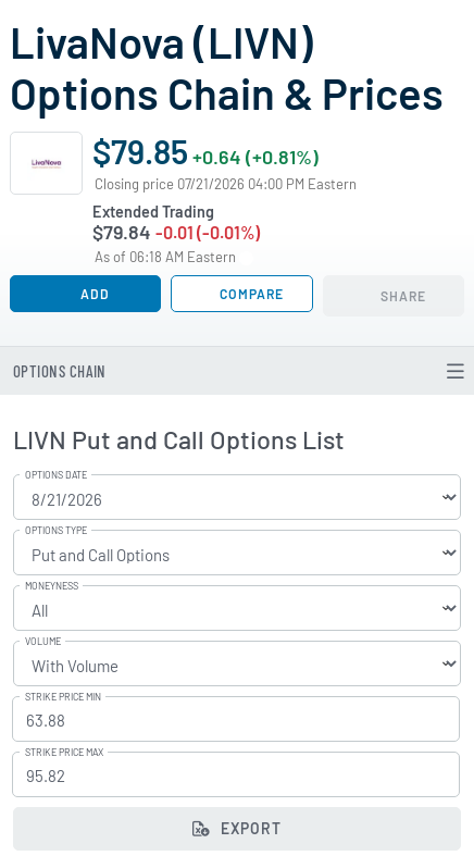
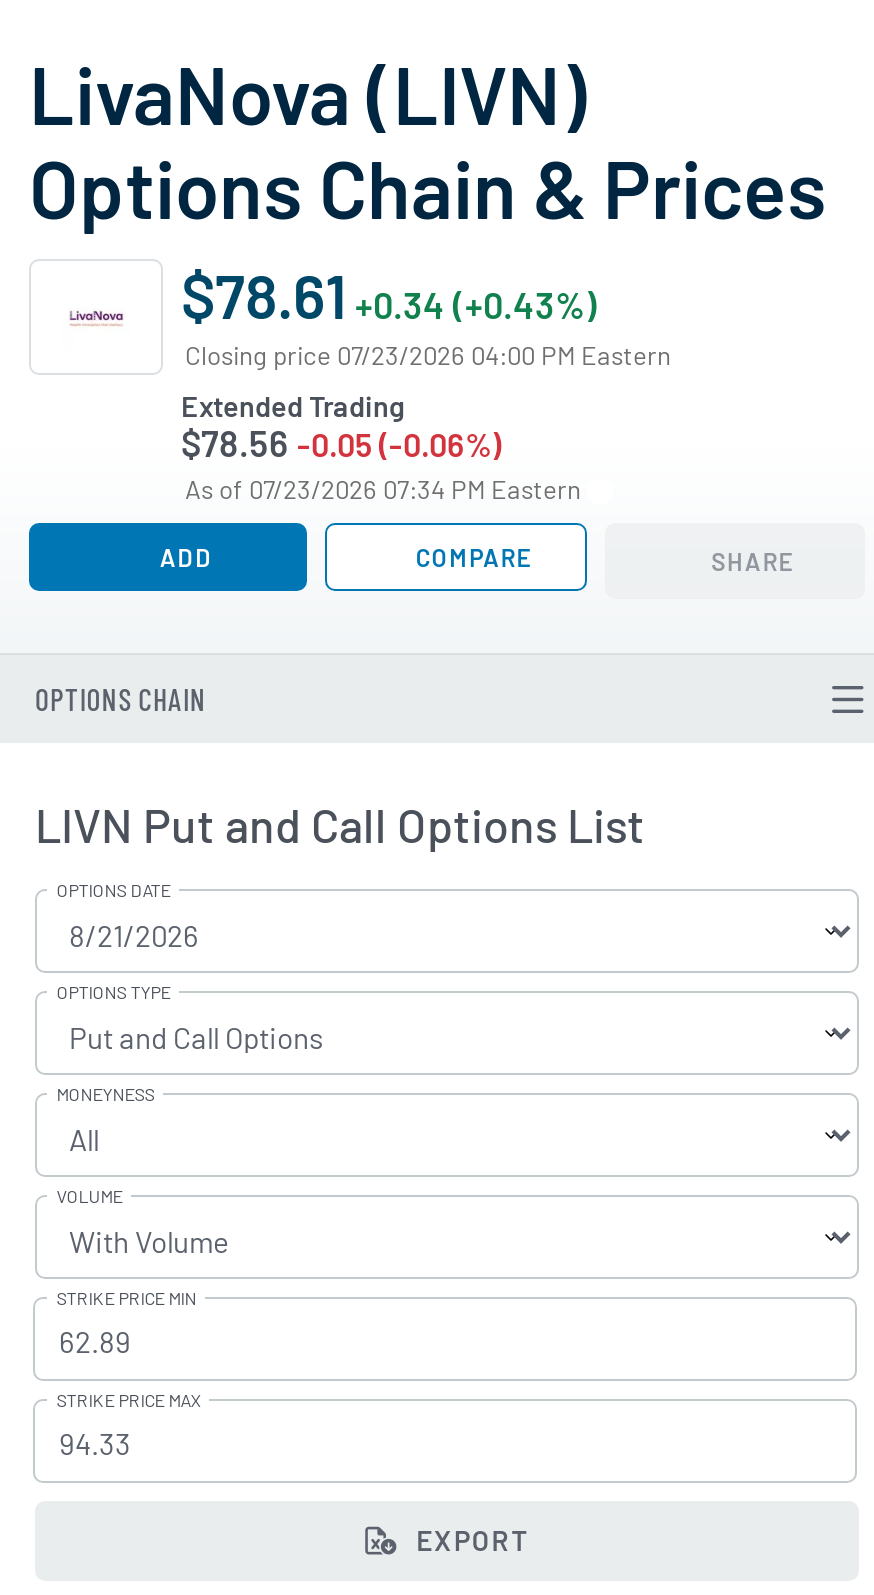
[92,130,319,171] $79.85 +0.64 (+0.81%) -> [181,257,597,331] $78.61 +0.34 (+0.43%)
[95,175,357,192] Closing price 07/21/2026 04:00 PM Eastern -> [185,339,671,371] Closing price 07/23/2026 04:00 PM Eastern
[92,219,260,265] $79.84 -0.01 (-0.01%) | As of 06:18 AM Eastern -> [181,421,587,505] $78.56 -0.05 (-0.06%) | As of 07/23/2026 07:34 PM Eastern

